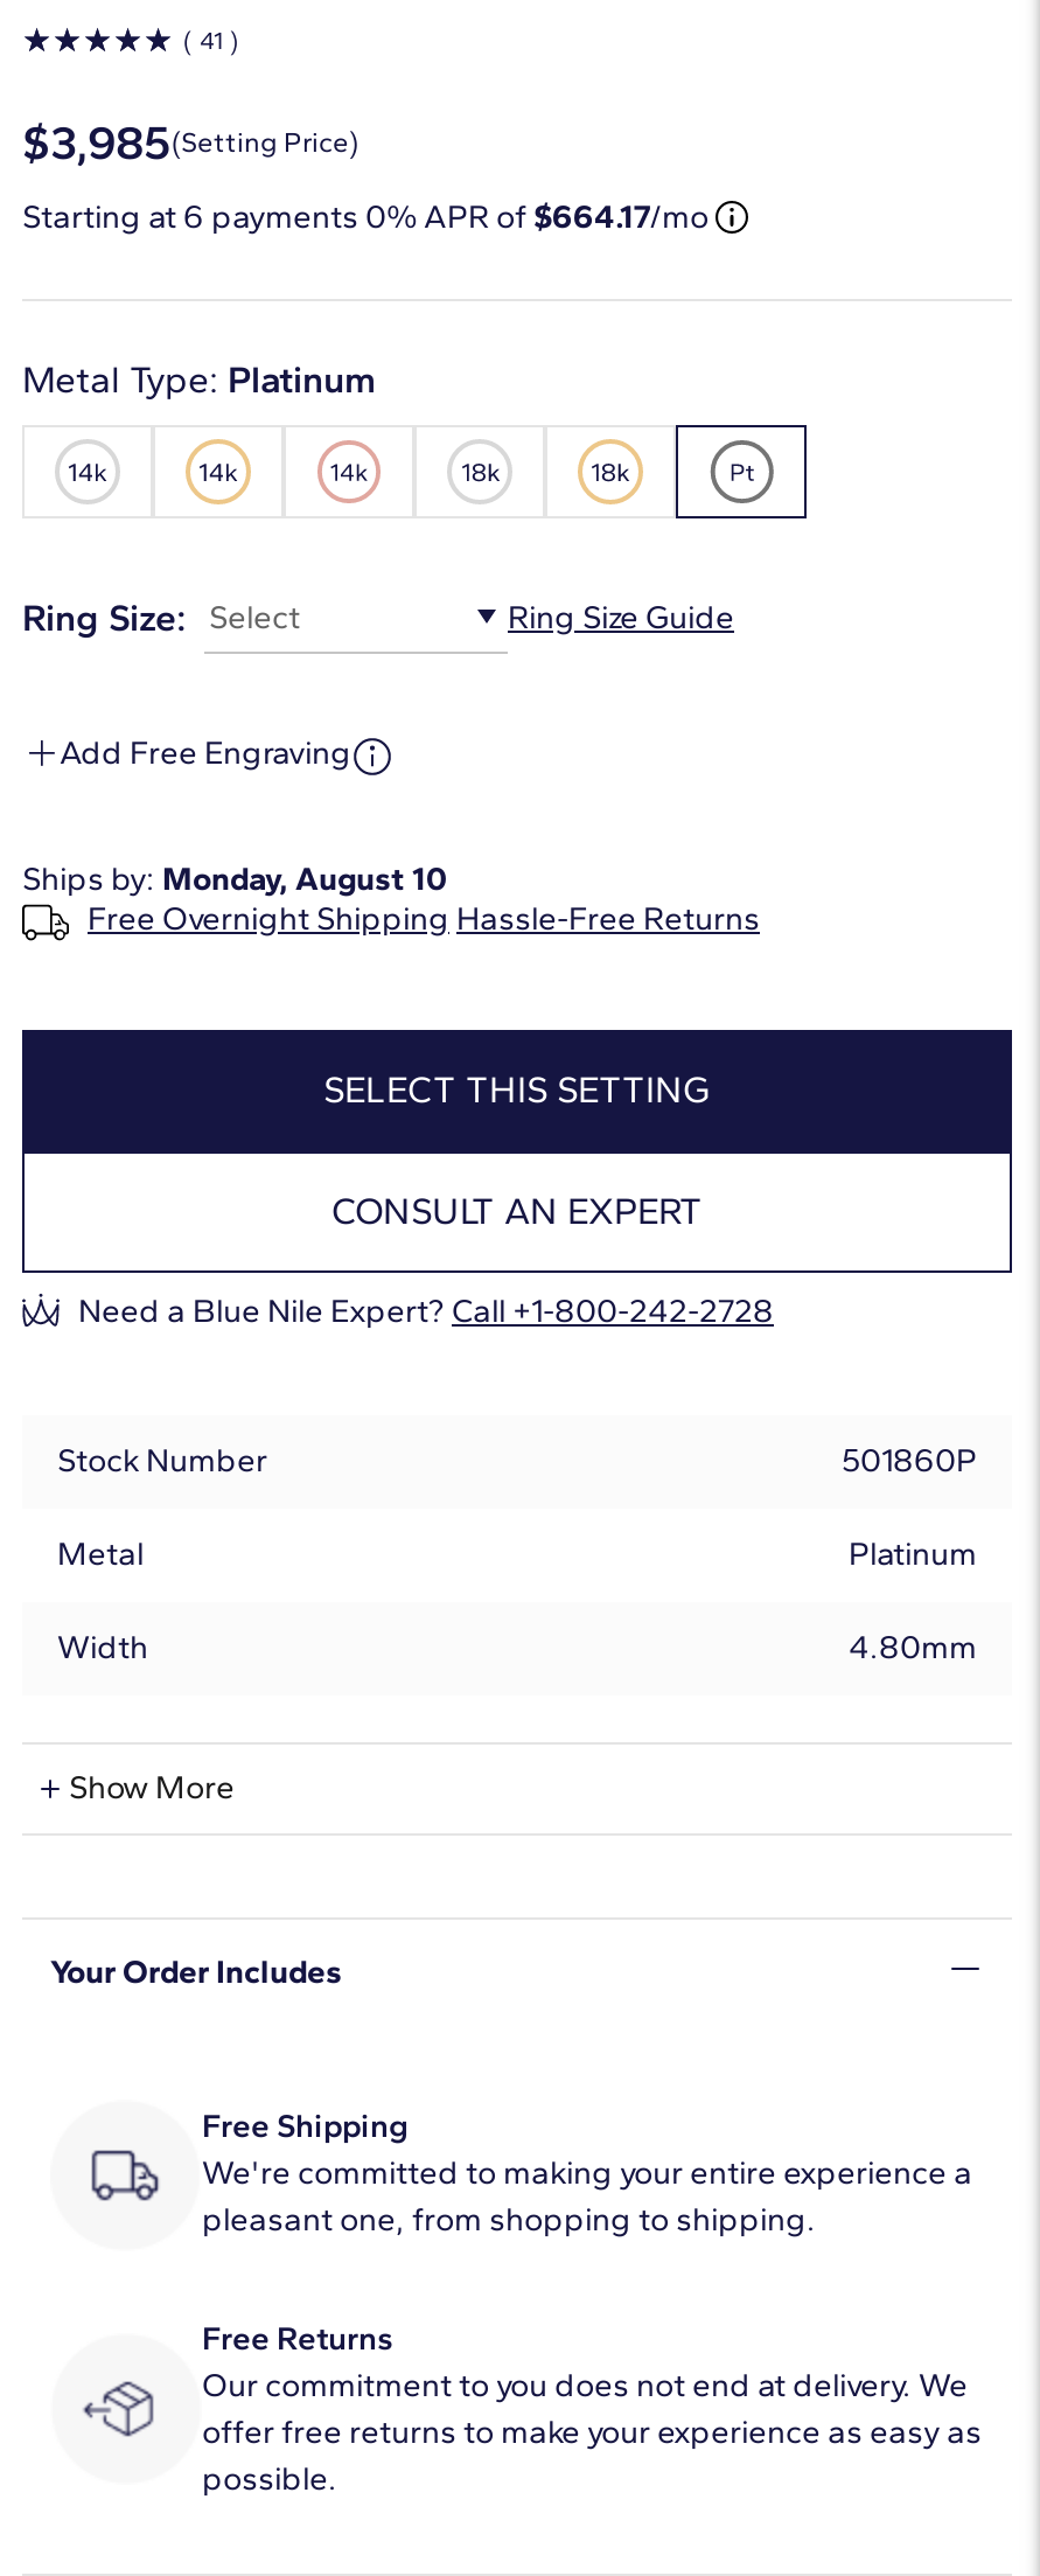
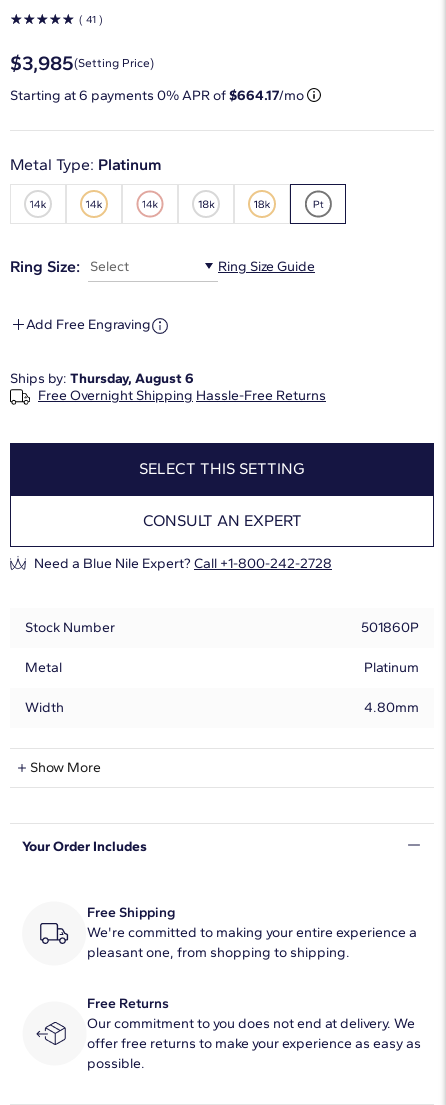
[22,859,447,898] Ships by: Monday, August 10 -> [10,370,194,387] Ships by: Thursday, August 6

